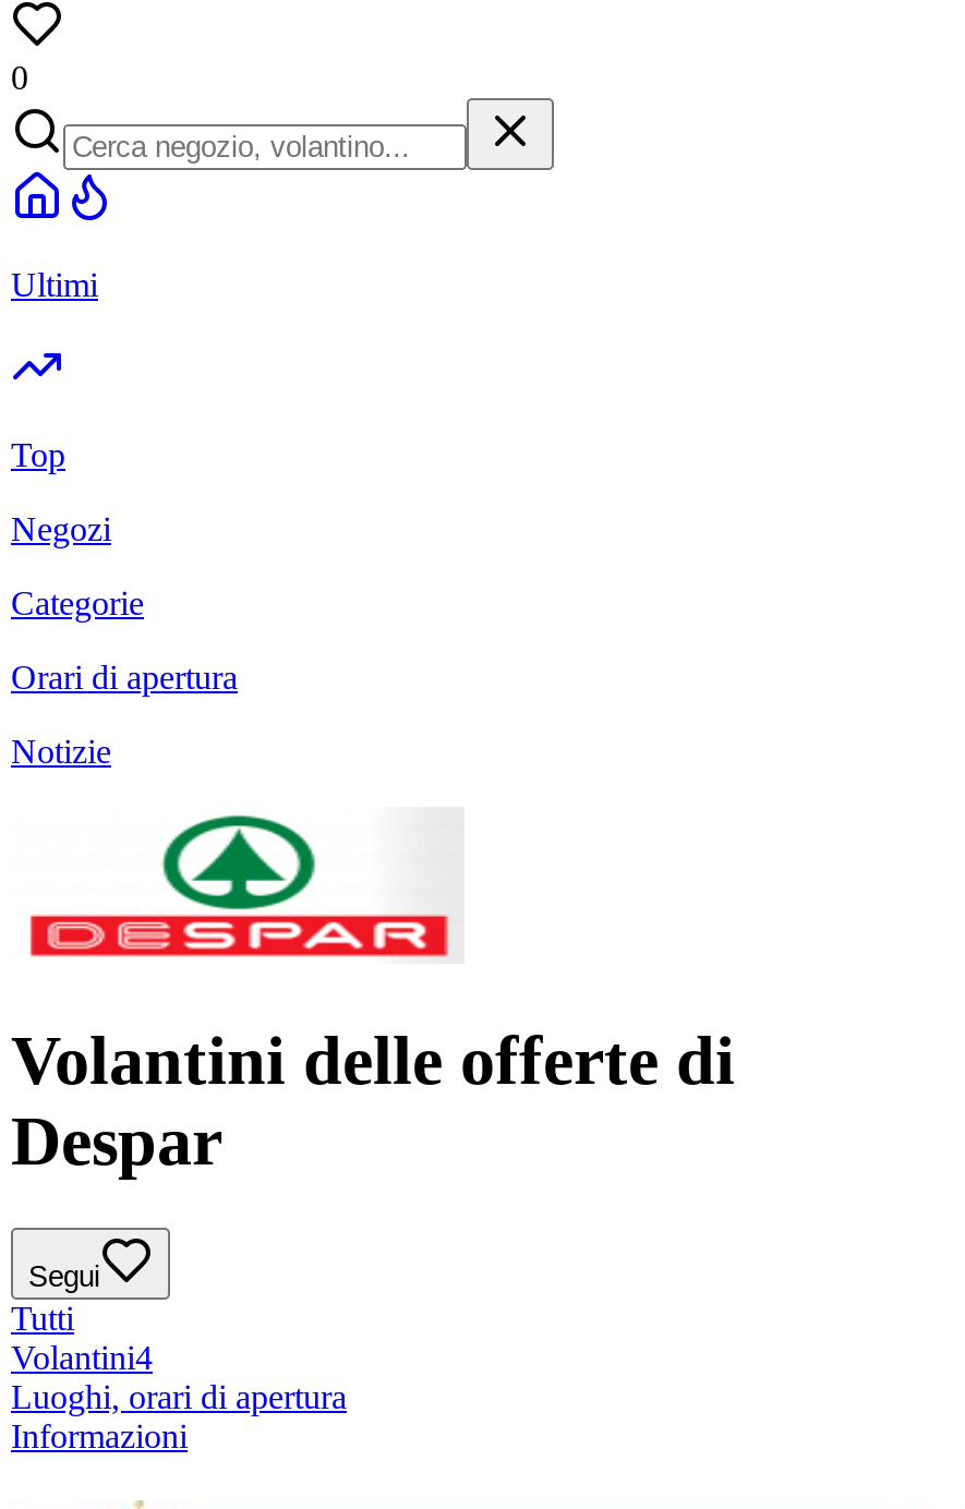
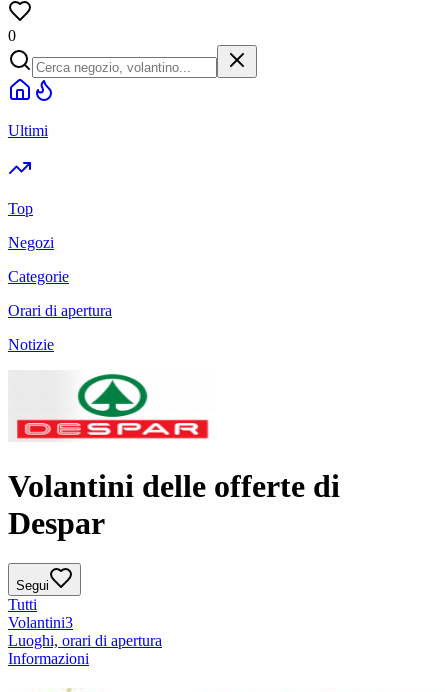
[11,1339,153,1376] Volantini4 -> [8,614,73,631] Volantini3

